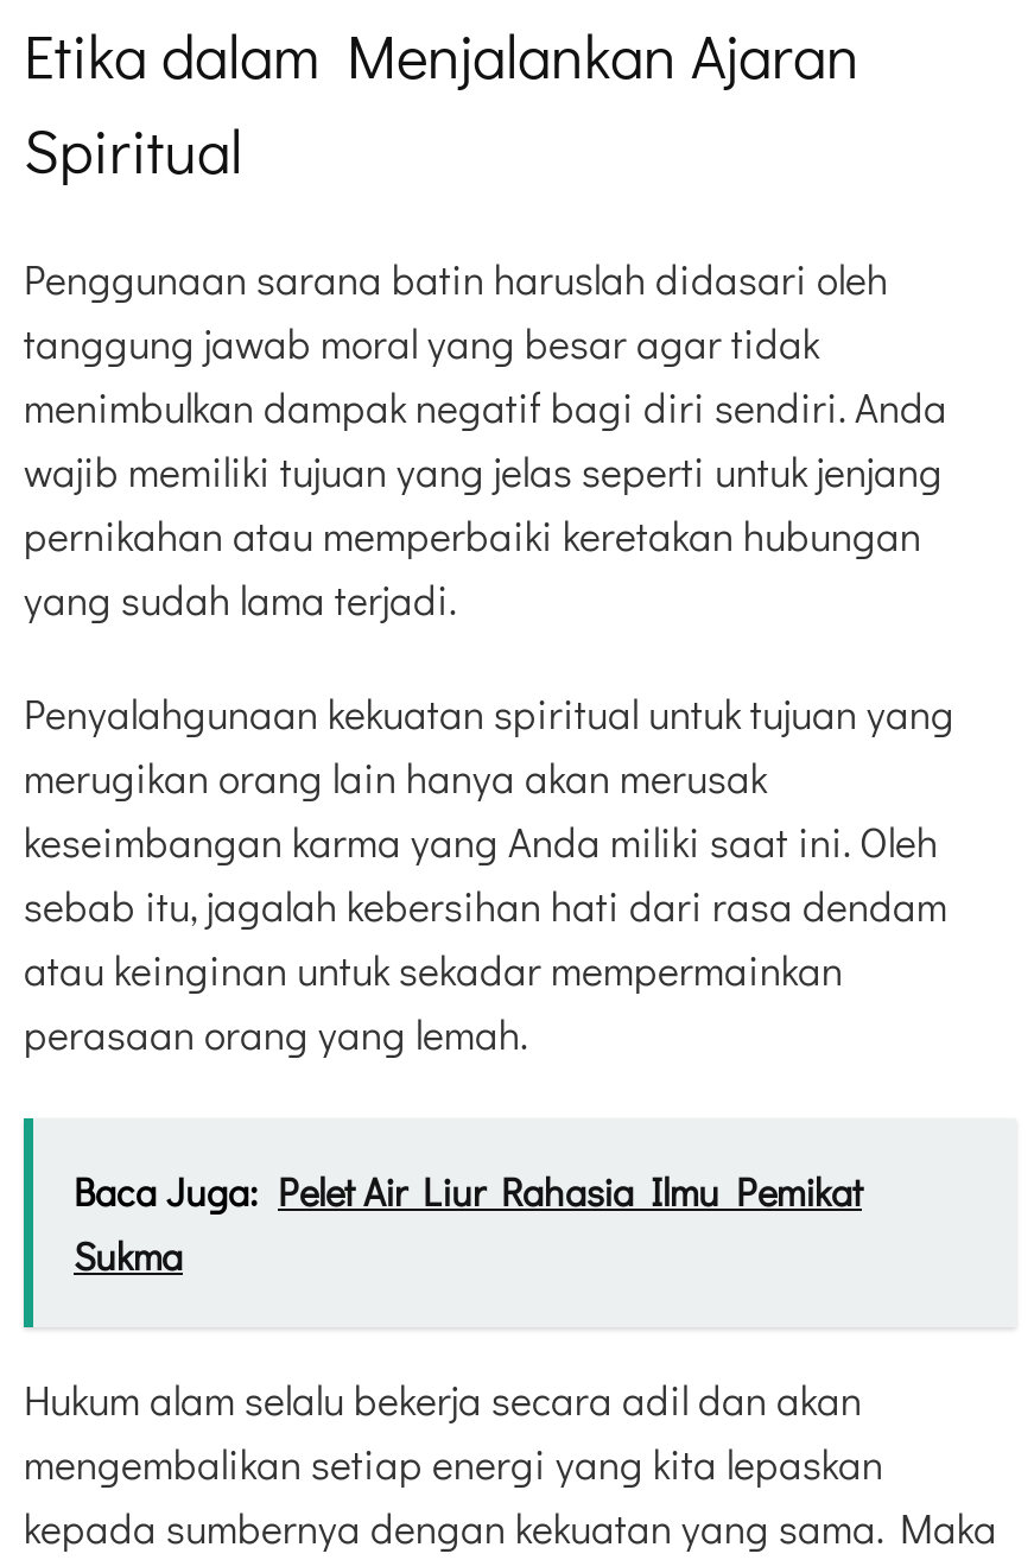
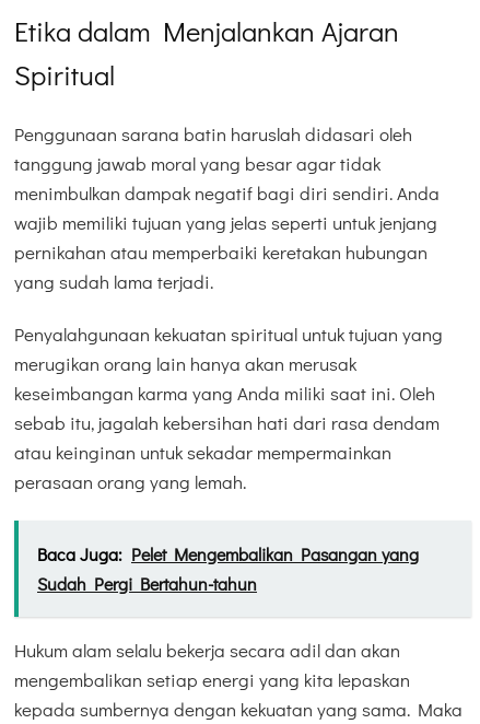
[74,1165,862,1279] Baca Juga: Pelet Air Liur Rahasia Ilmu Pemikat | Sukma -> [37,542,419,595] Baca Juga: Pelet Mengembalikan Pasangan yang | Sudah Pergi Bertahun-tahun

